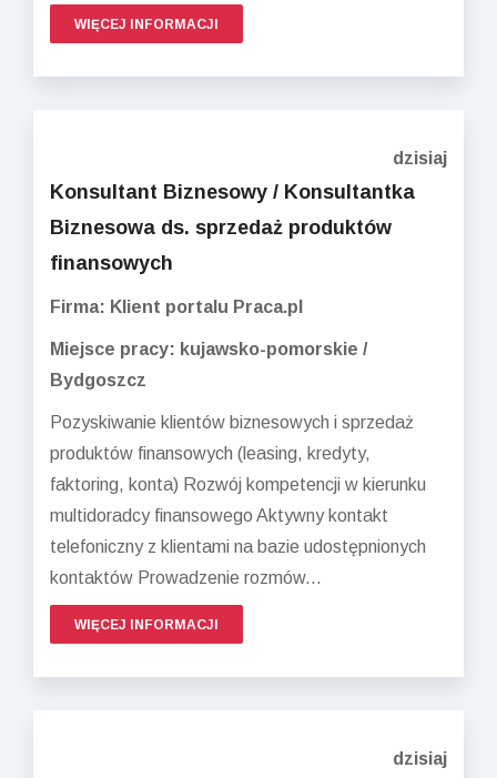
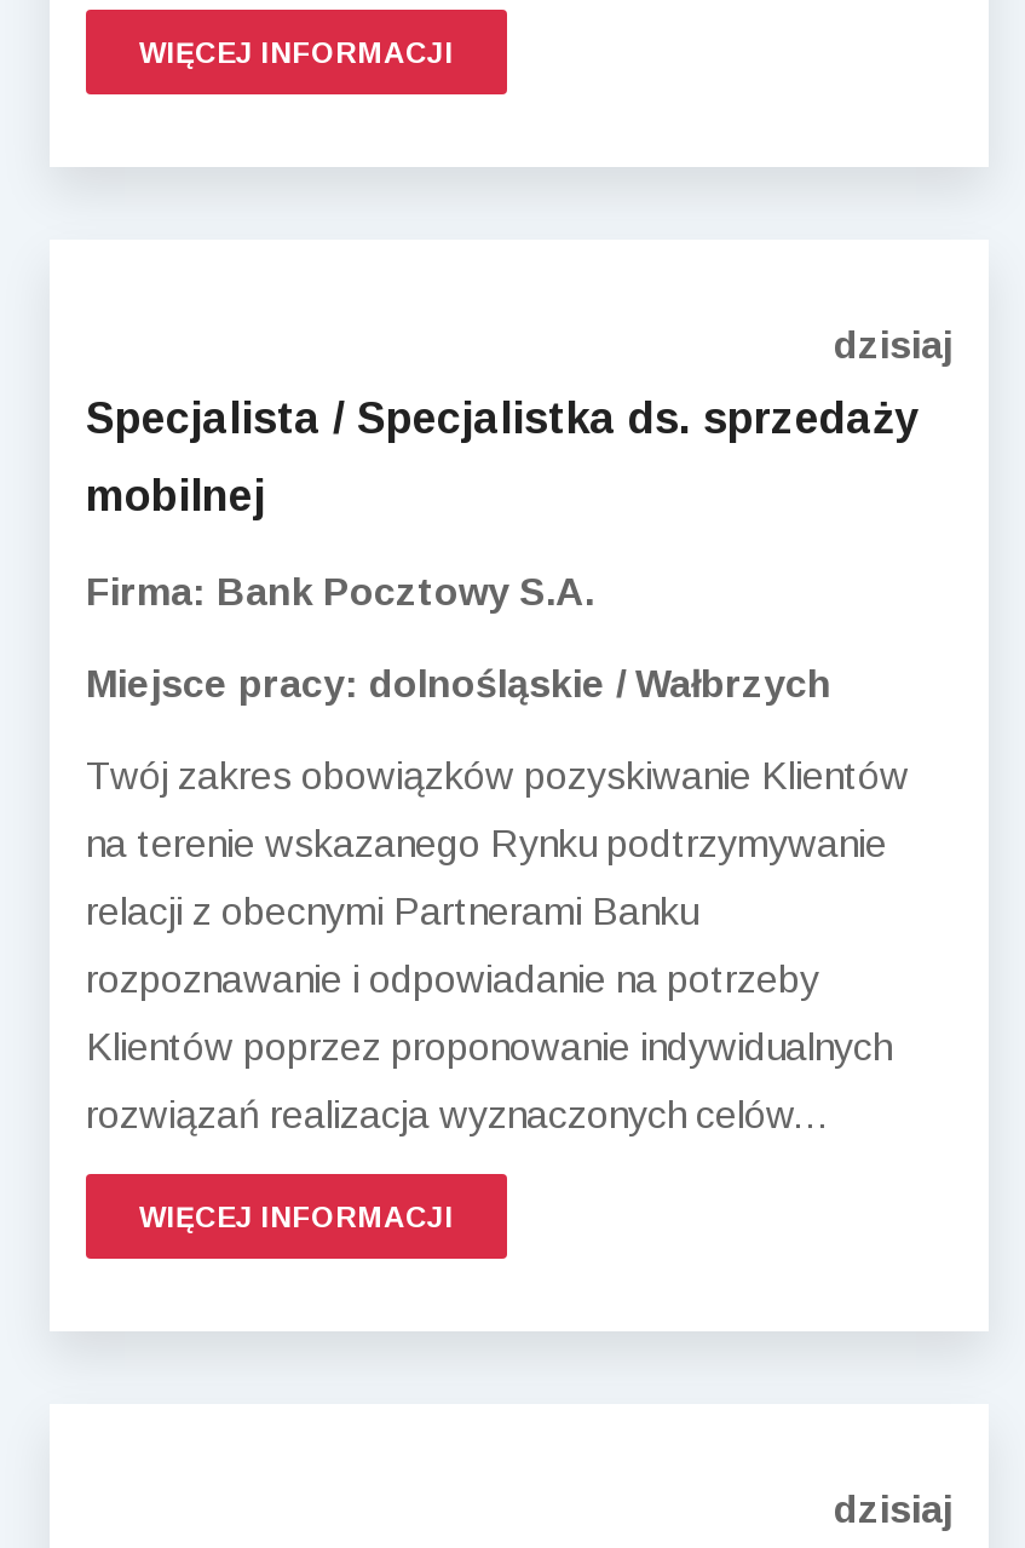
[50,181,426,587] Konsultant Biznesowy / Konsultantka | Biznesowa ds. sprzedaż produktów | finansowych | Firma: Klient portalu Praca.pl | Miejsce pracy: kujawsko-pomorskie / | Bydgoszcz | Pozyskiwanie klientów biznesowych i sprzedaż | produktów finansowych (leasing, kredyty, | faktoring, konta) Rozwój kompetencji w kierunku | multidoradcy finansowego Aktywny kontakt | telefoniczny z klientami na bazie udostępnionych | kontaktów Prowadzenie rozmów... -> [86,395,919,1136] Specjalista / Specjalistka ds. sprzedaży | mobilnej | Firma: Bank Pocztowy S.A. | Miejsce pracy: dolnośląskie / Wałbrzych | Twój zakres obowiązków pozyskiwanie Klientów | na terenie wskazanego Rynku podtrzymywanie | relacji z obecnymi Partnerami Banku | rozpoznawanie i odpowiadanie na potrzeby | Klientów poprzez proponowanie indywidualnych | rozwiązań realizacja wyznaczonych celów...

